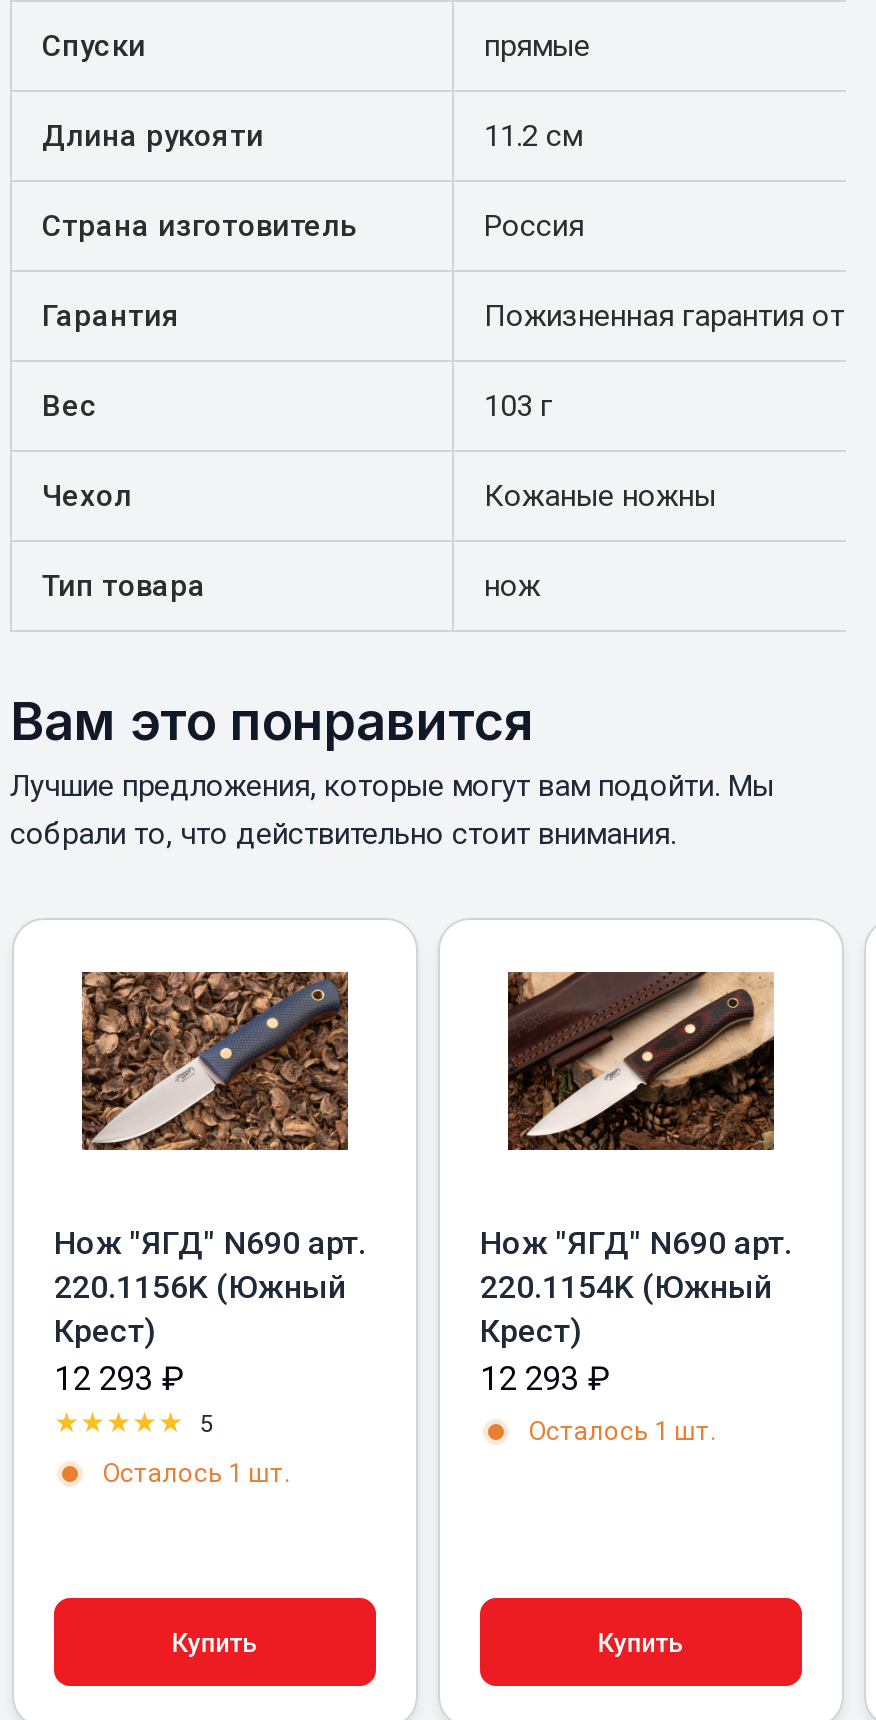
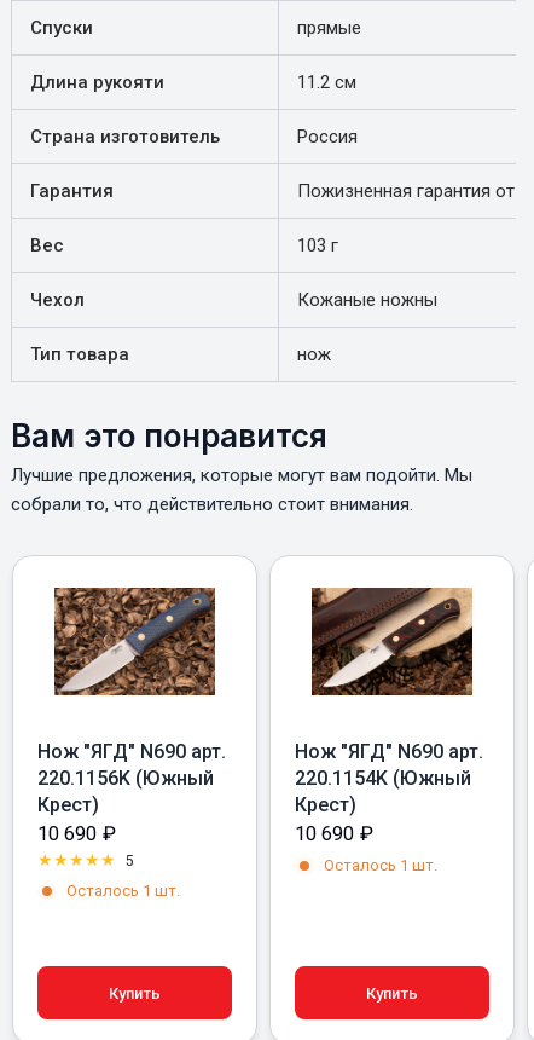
[54,1360,184,1398] 12 293 ₽ -> [37,822,116,845] 10 690 ₽
[480,1360,610,1398] 12 293 ₽ -> [295,822,373,845] 10 690 ₽

